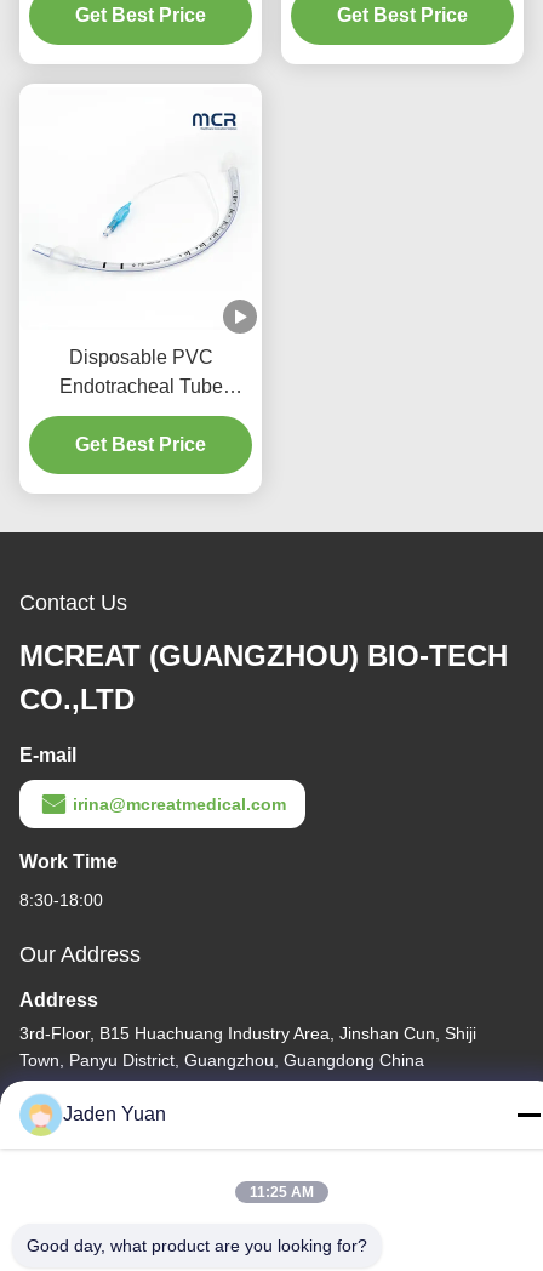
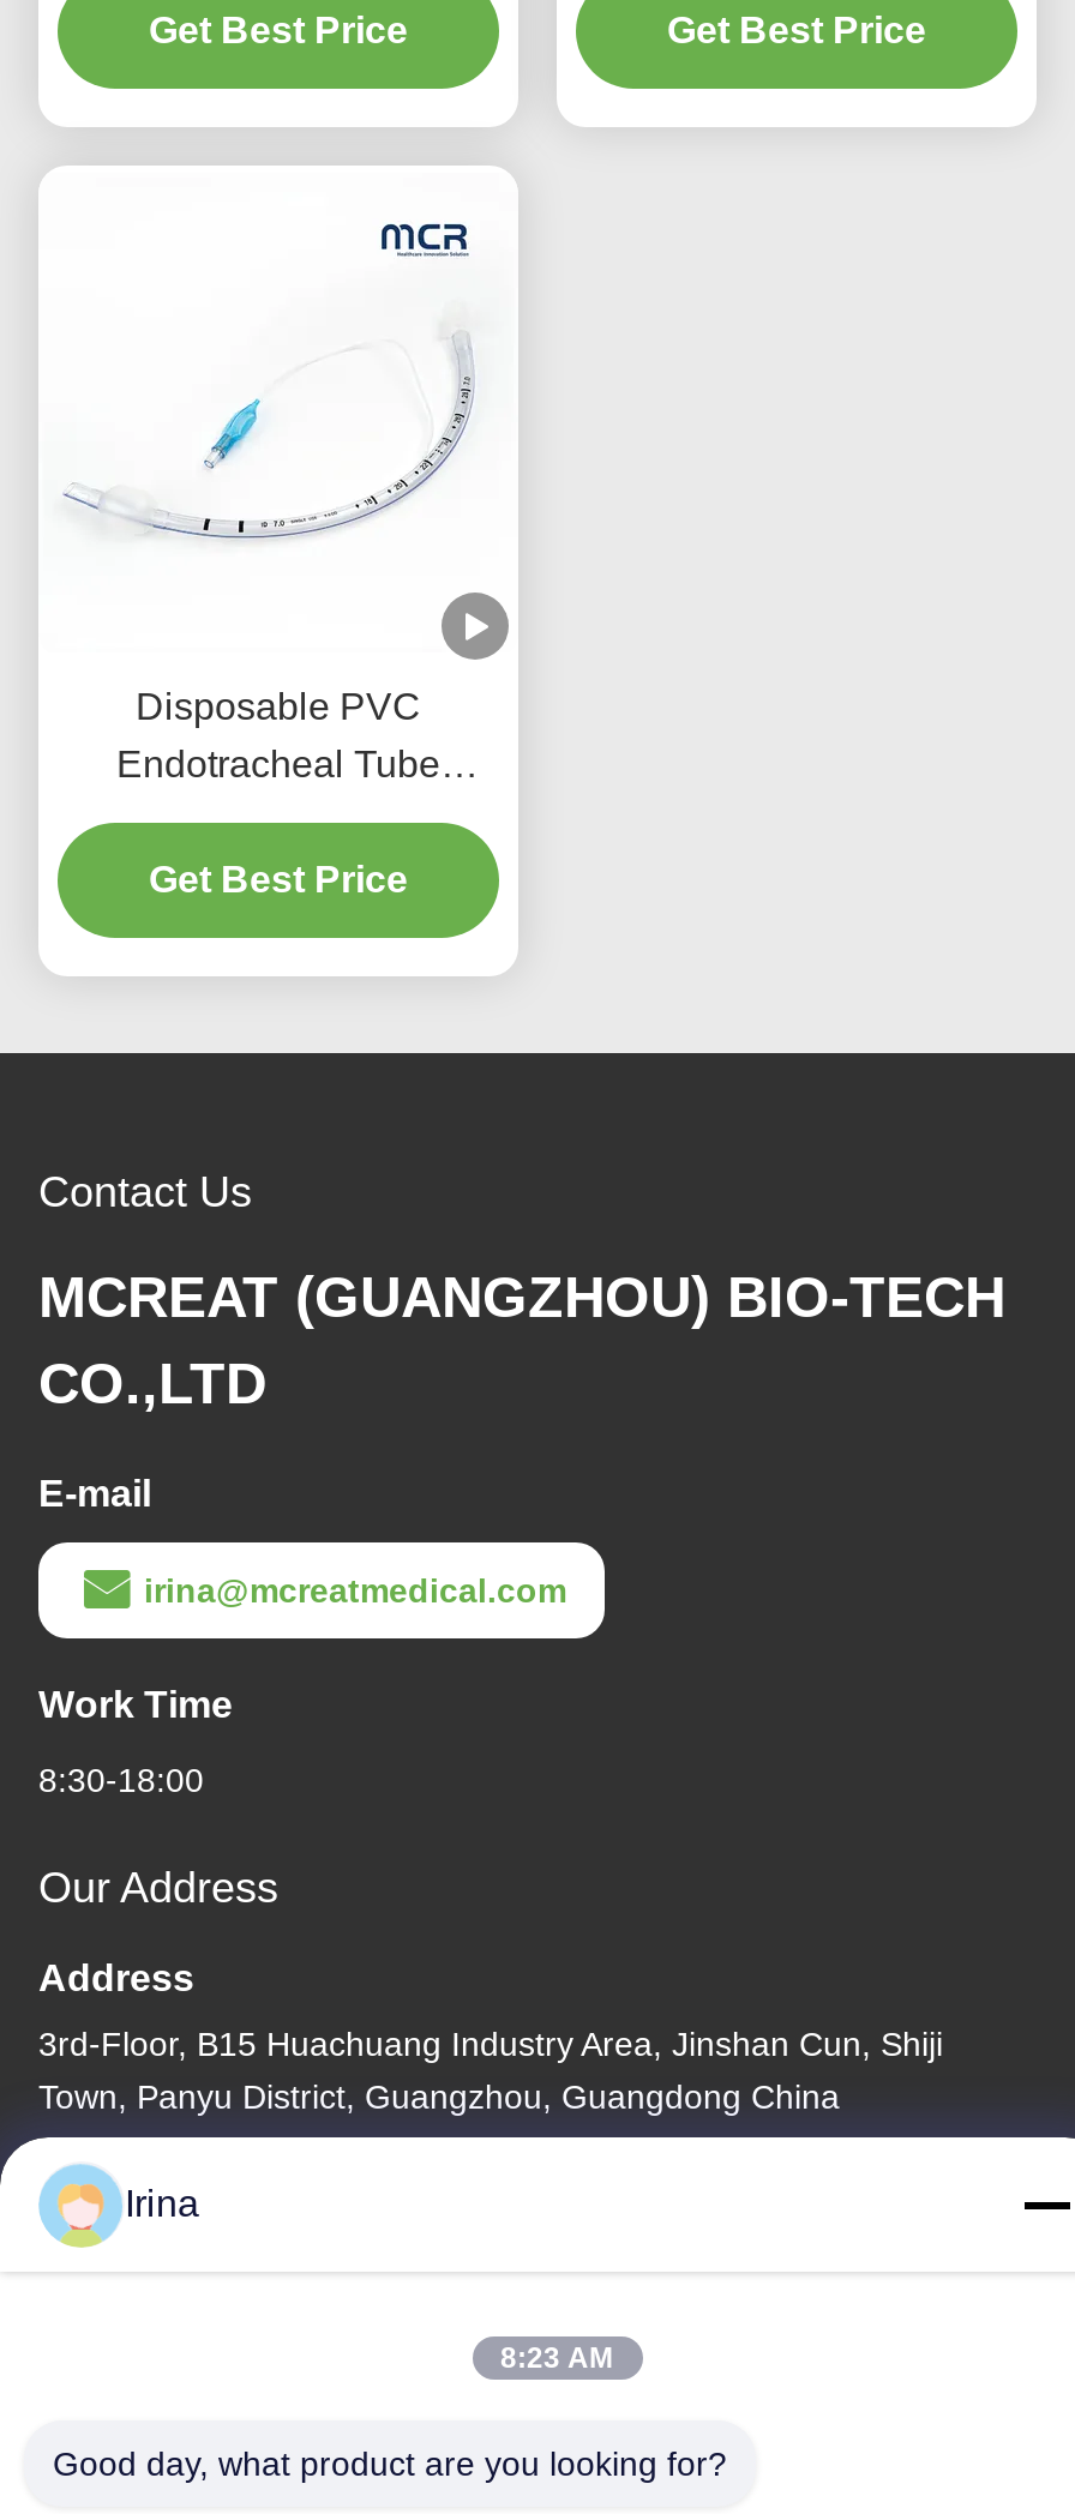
[63,1104,166,1124] Jaden Yuan -> [125,2183,199,2224] Irina
[249,1184,313,1201] 11:25 AM -> [500,2341,613,2375] 8:23 AM

